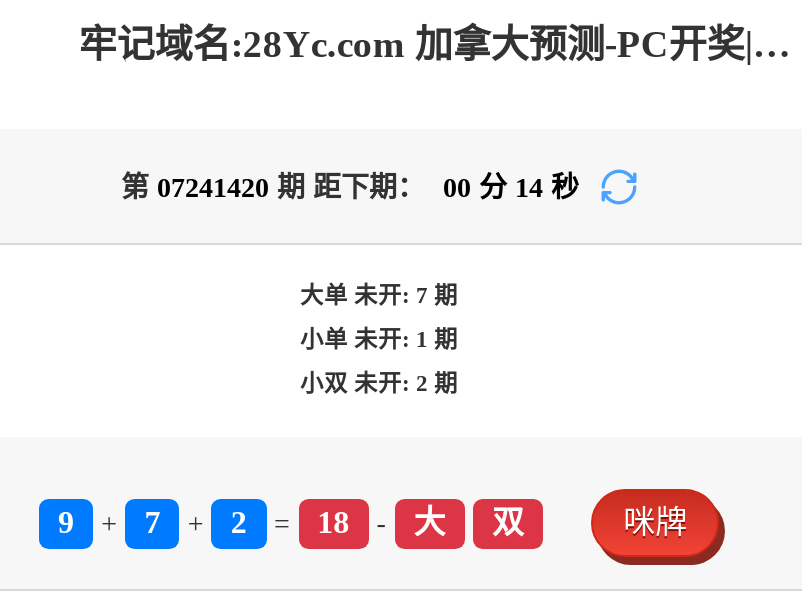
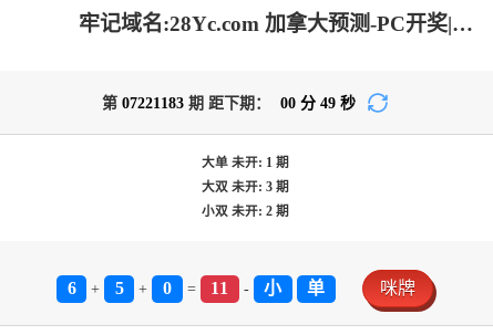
[121,173,579,203] 第07241420期 距下期： 00分 14秒 -> [102,95,356,112] 第07221183期 距下期： 00分 49秒
[300,283,458,309] 大单未开: 7期 -> [201,156,289,170] 大单未开: 1期
[300,327,458,353] 小单未开: 1期 -> [201,180,289,195] 大双未开: 3期
[58,505,74,539] 9 -> [67,279,76,297] 6
[144,505,160,539] 7 -> [115,279,124,297] 5
[231,505,247,539] 2 -> [163,279,172,297] 0
[317,505,349,539] 18 -> [211,279,228,297] 11
[414,505,524,539] 大 | 双 -> [264,279,325,297] 小 | 单

